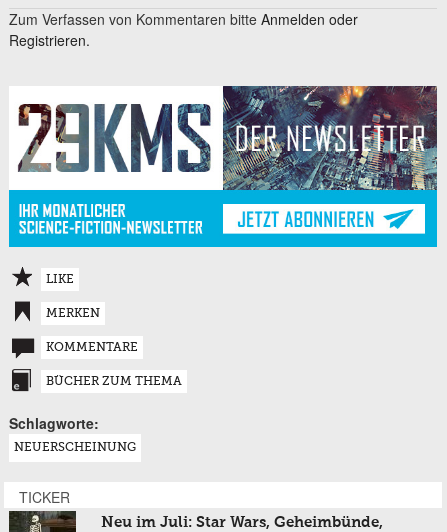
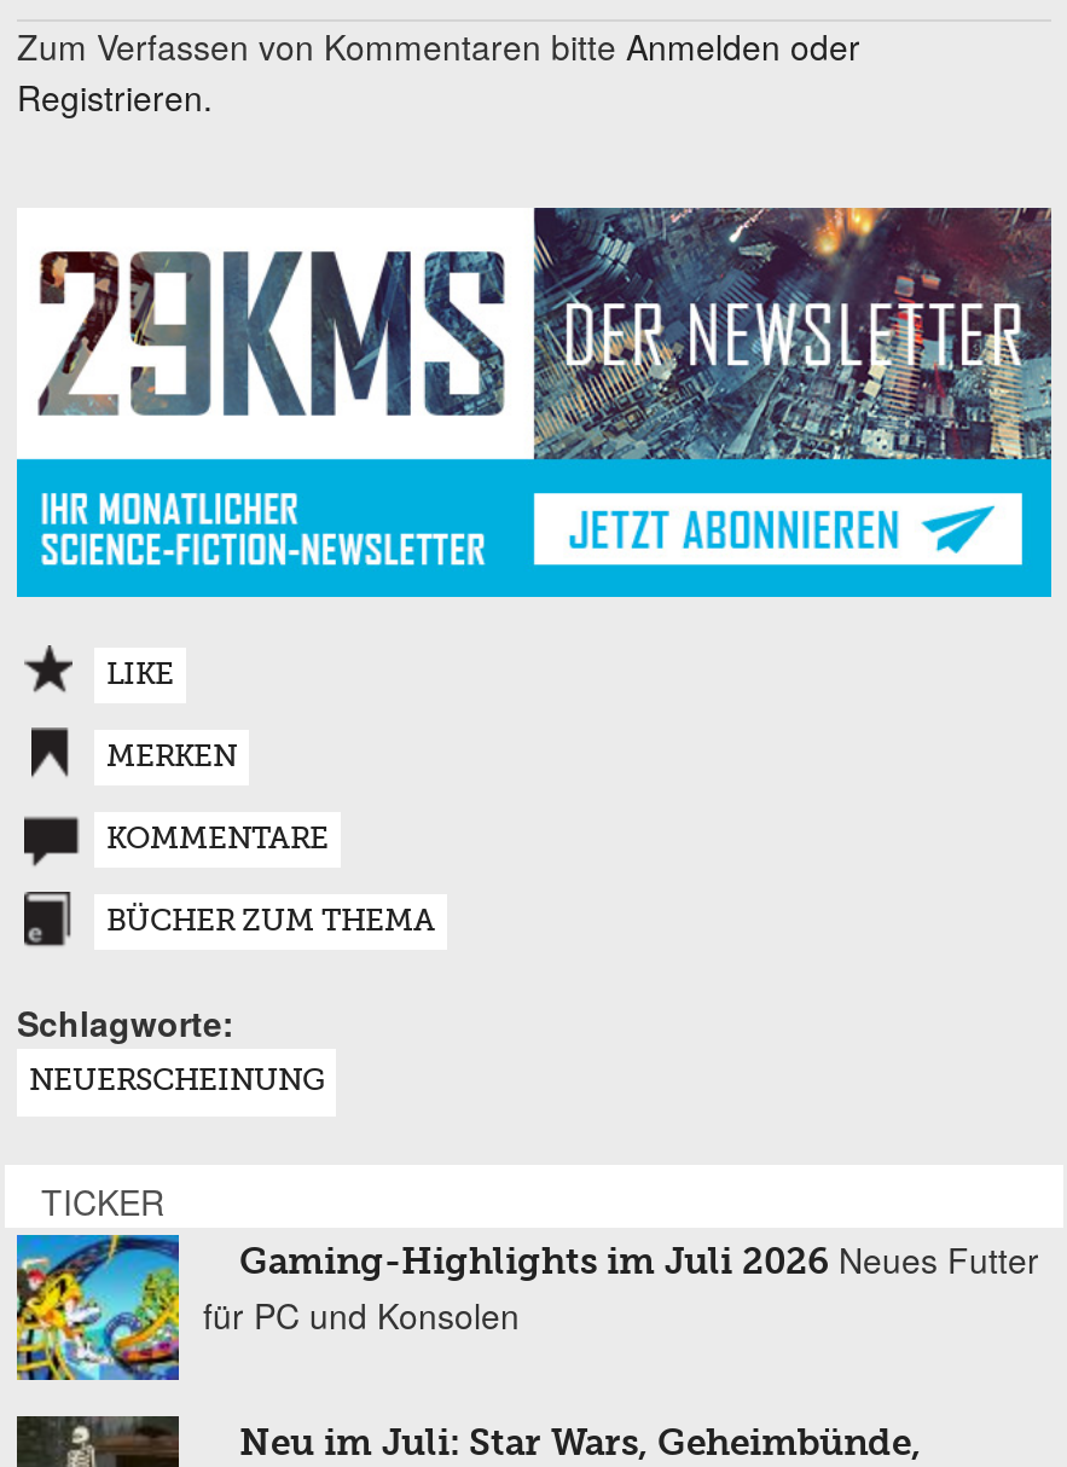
none -> [15,1233,1039,1385] [image] | Gaming-Highlights im Juli 2026 Neues Futter | für PC und Konsolen

